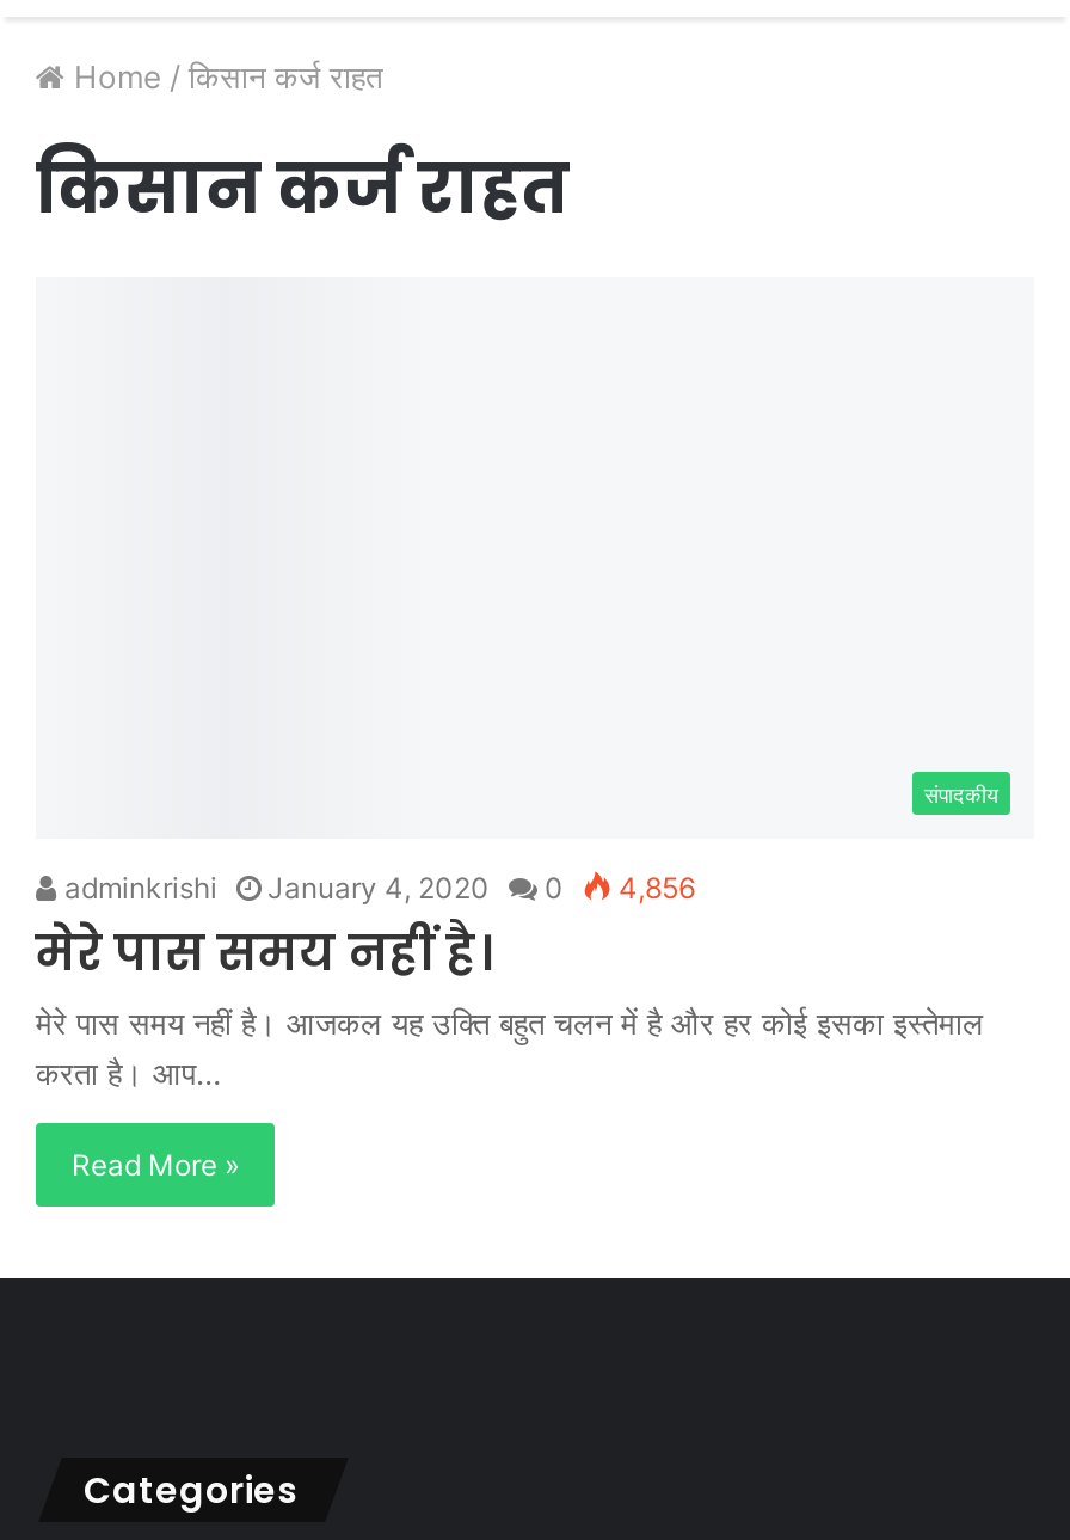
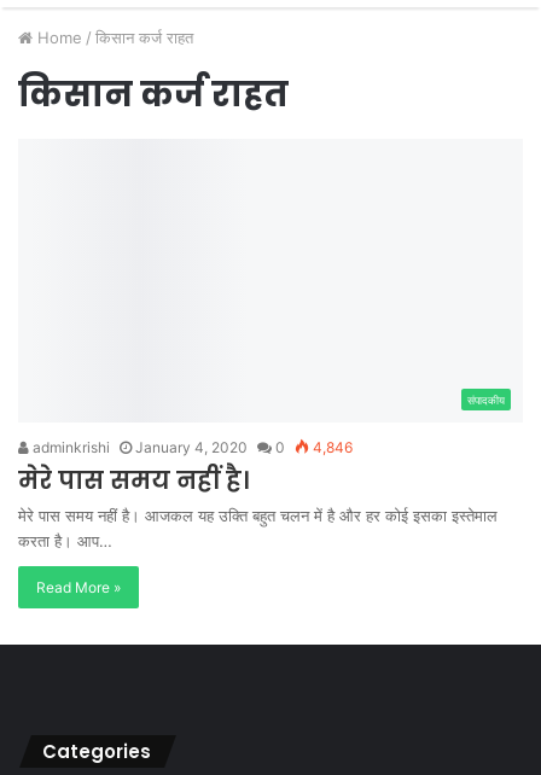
[57,871,695,907] adminkrishi January 4, 2020 0 4,856 -> [29,439,353,457] adminkrishi January 4, 2020 0 4,846

